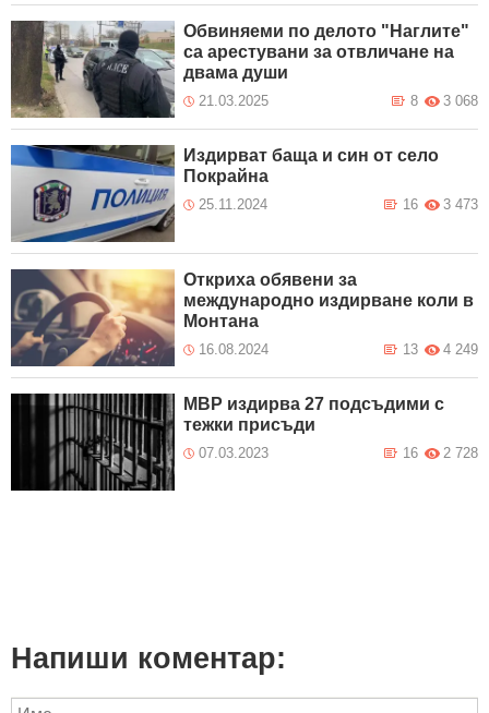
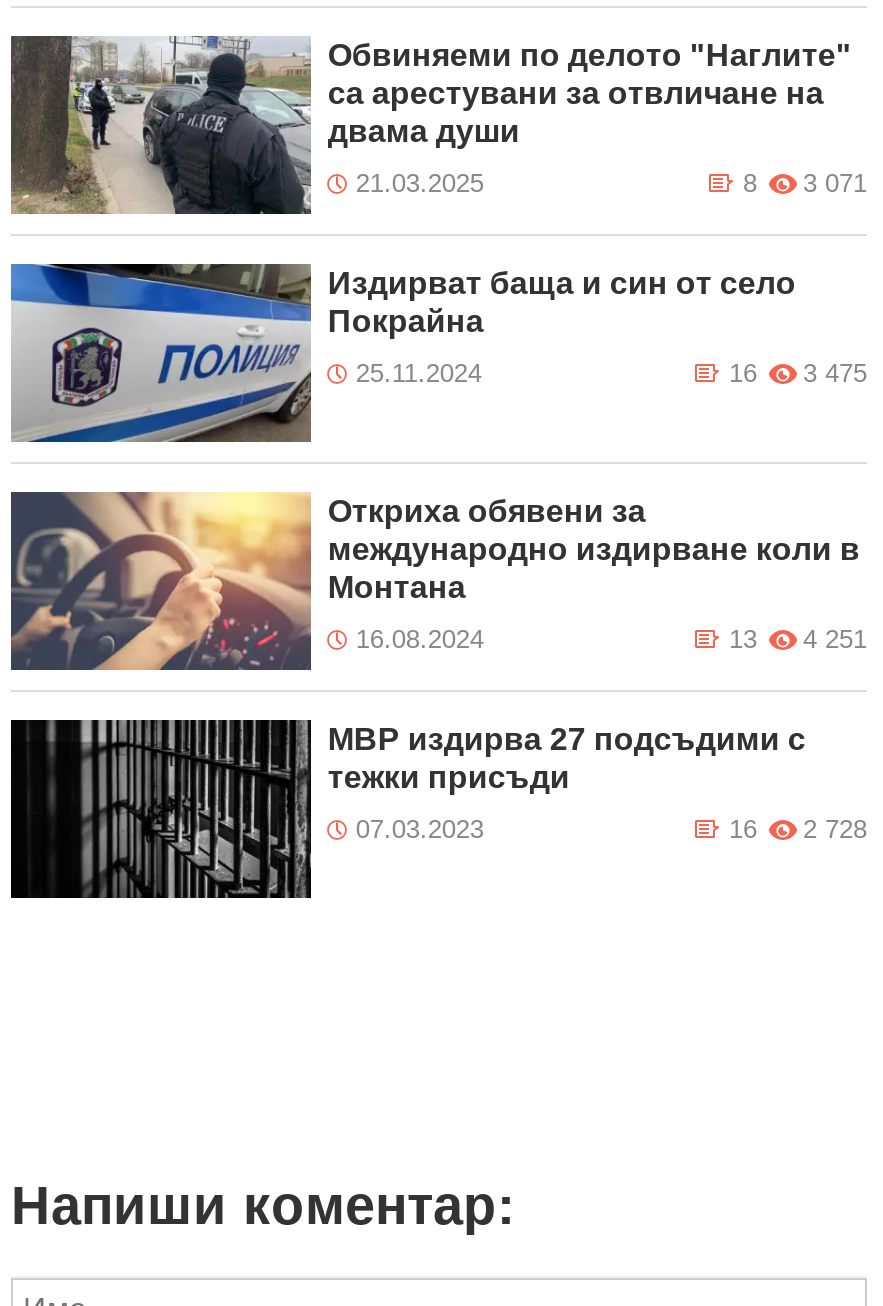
[410,93,478,109] 8 3 068 -> [743,168,867,198] 8 3 071
[403,196,478,212] 16 3 473 -> [729,358,867,388] 16 3 475
[403,341,478,357] 13 4 249 -> [729,624,867,654] 13 4 251

